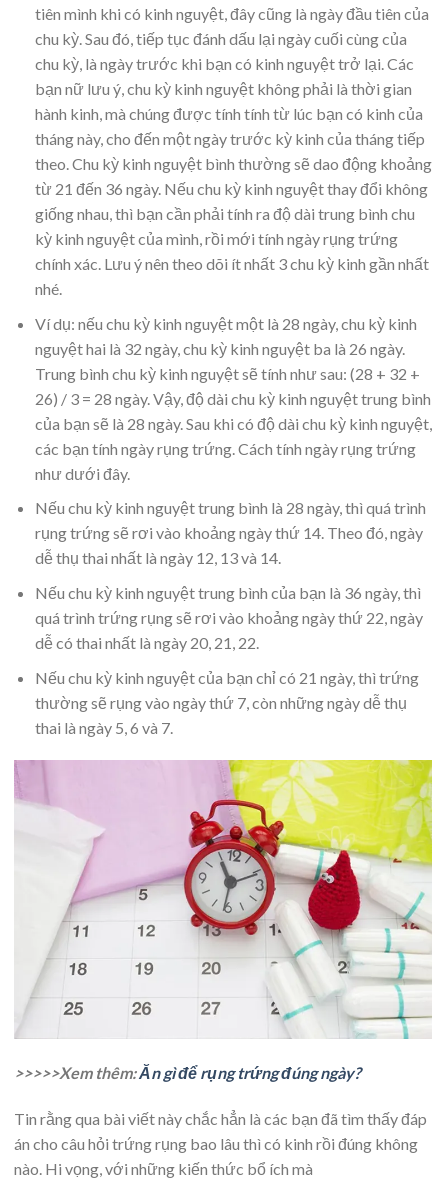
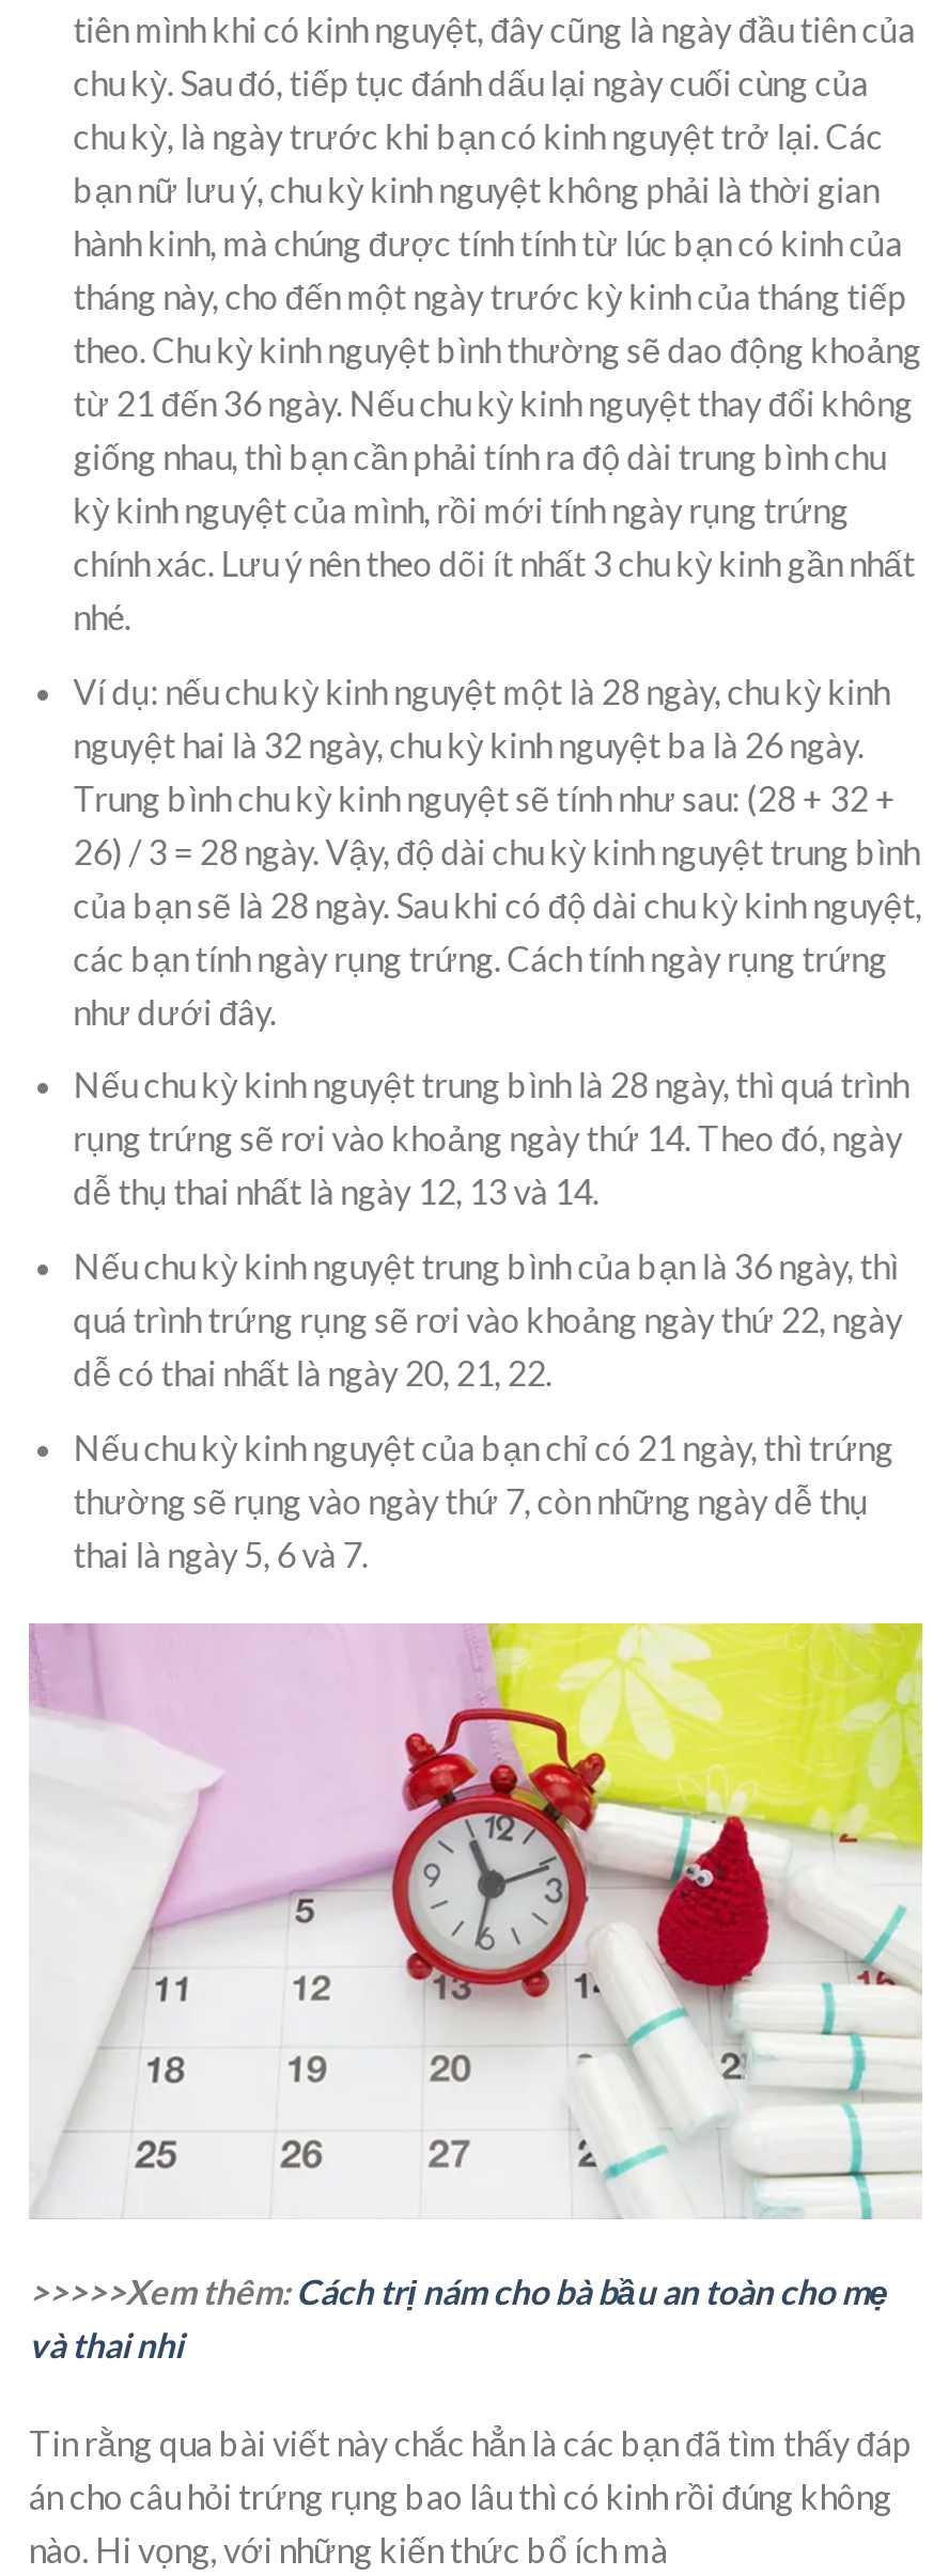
[14,1063,361,1082] >>>>>Xem thêm:Ăn gì để rụng trứng đúng ngày? -> [29,2270,888,2364] >>>>>Xem thêm: Cách trị nám cho bà bầu an toàn cho mẹ | và thai nhi

